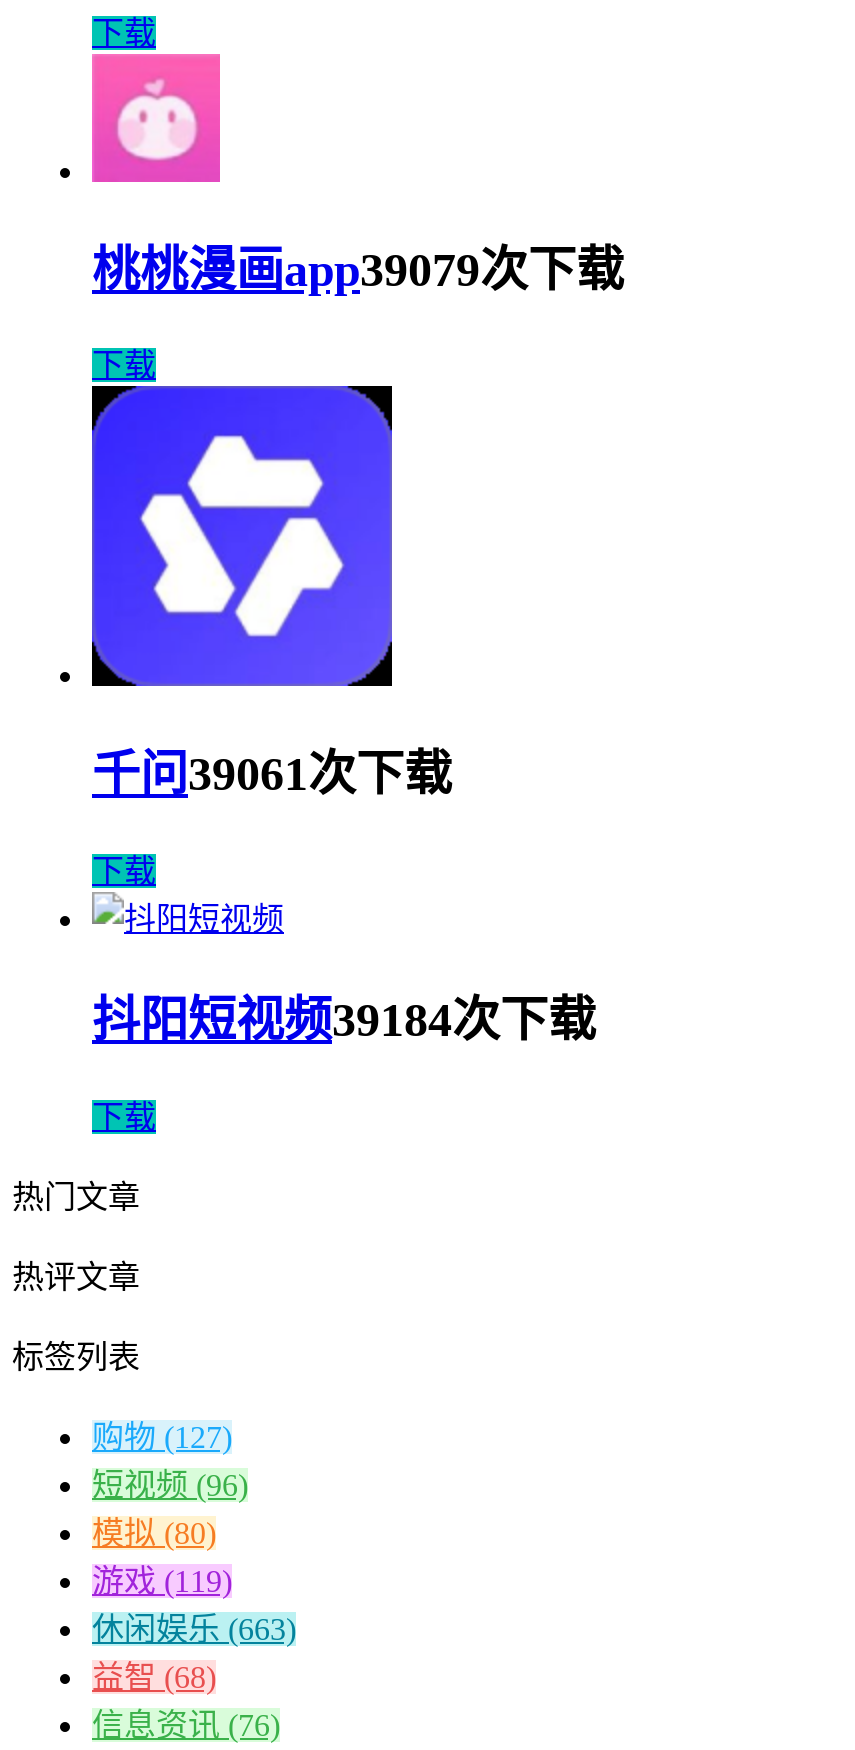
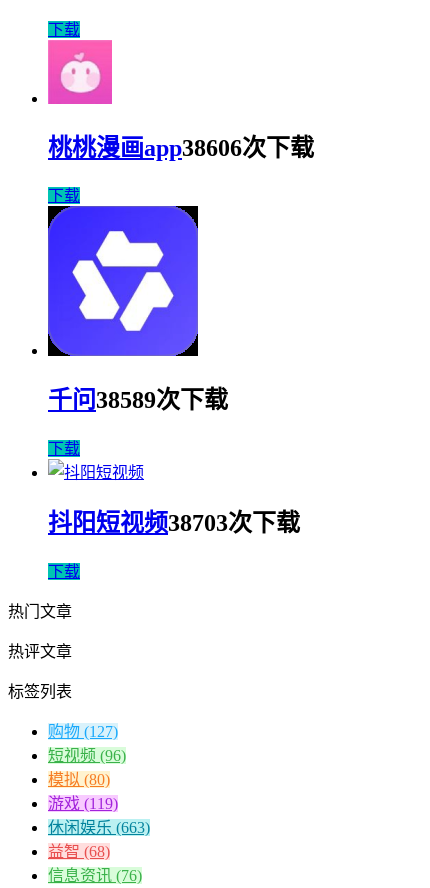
[92,243,624,295] 桃桃漫画app39079次下载 -> [48,134,314,160] 桃桃漫画app38606次下载
[92,749,452,801] 千问39061次下载 -> [48,387,228,413] 千问38589次下载
[92,994,596,1046] 抖阳短视频39184次下载 -> [48,510,300,536] 抖阳短视频38703次下载

